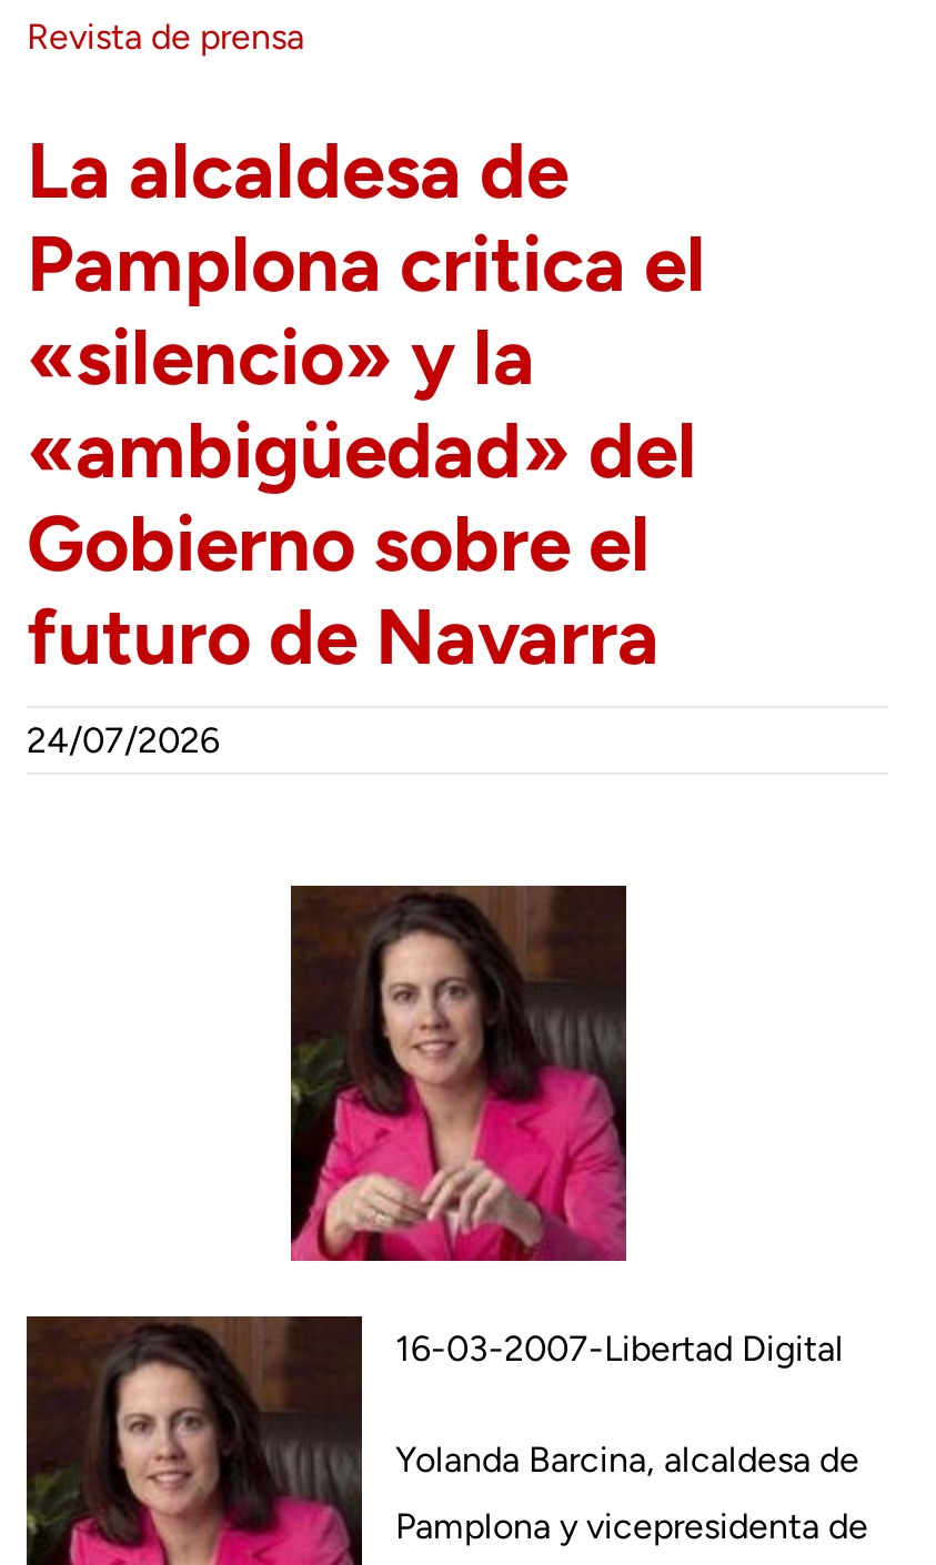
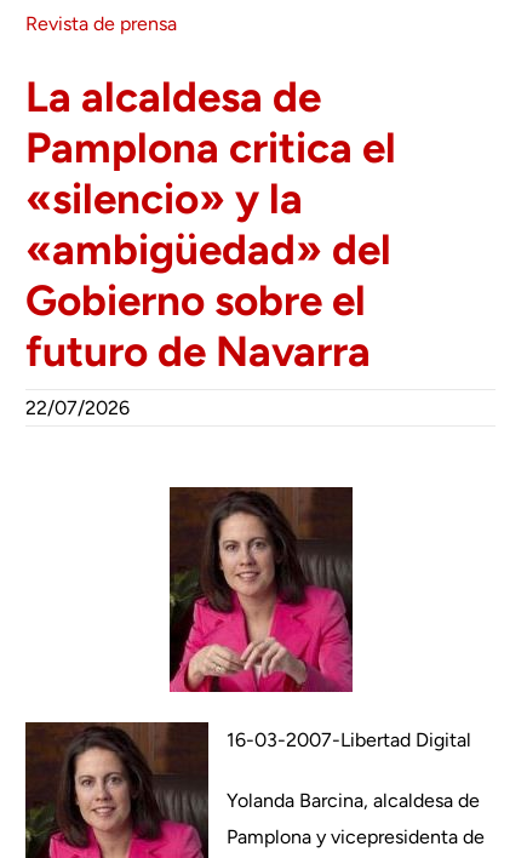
[27,719,220,761] 24/07/2026 -> [25,396,130,419] 22/07/2026

